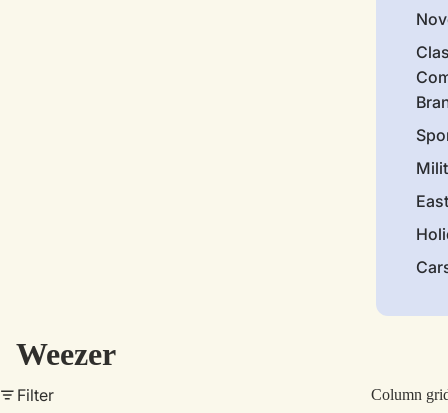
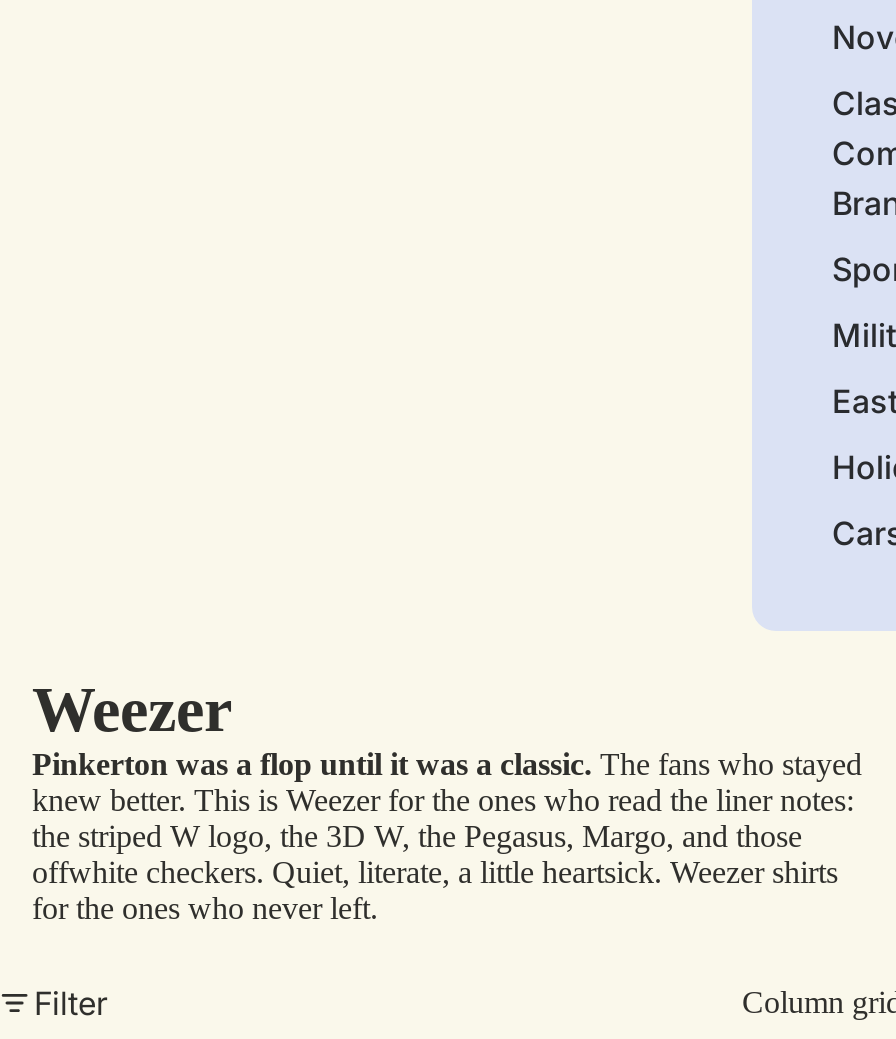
none -> [32,747,862,925] Pinkerton was a flop until it was a classic. The fans who stayed | knew better. This is Weezer for the ones who read the liner notes: | the striped W logo, the 3D W, the Pegasus, Margo, and those | offwhite checkers. Quiet, literate, a little heartsick. Weezer shirts | for the ones who never left.

